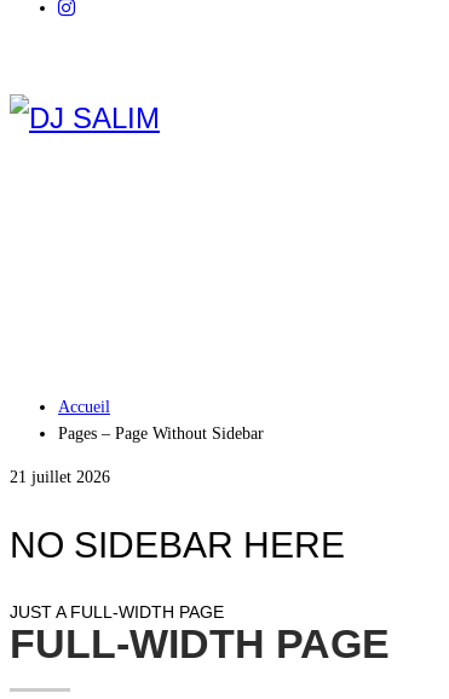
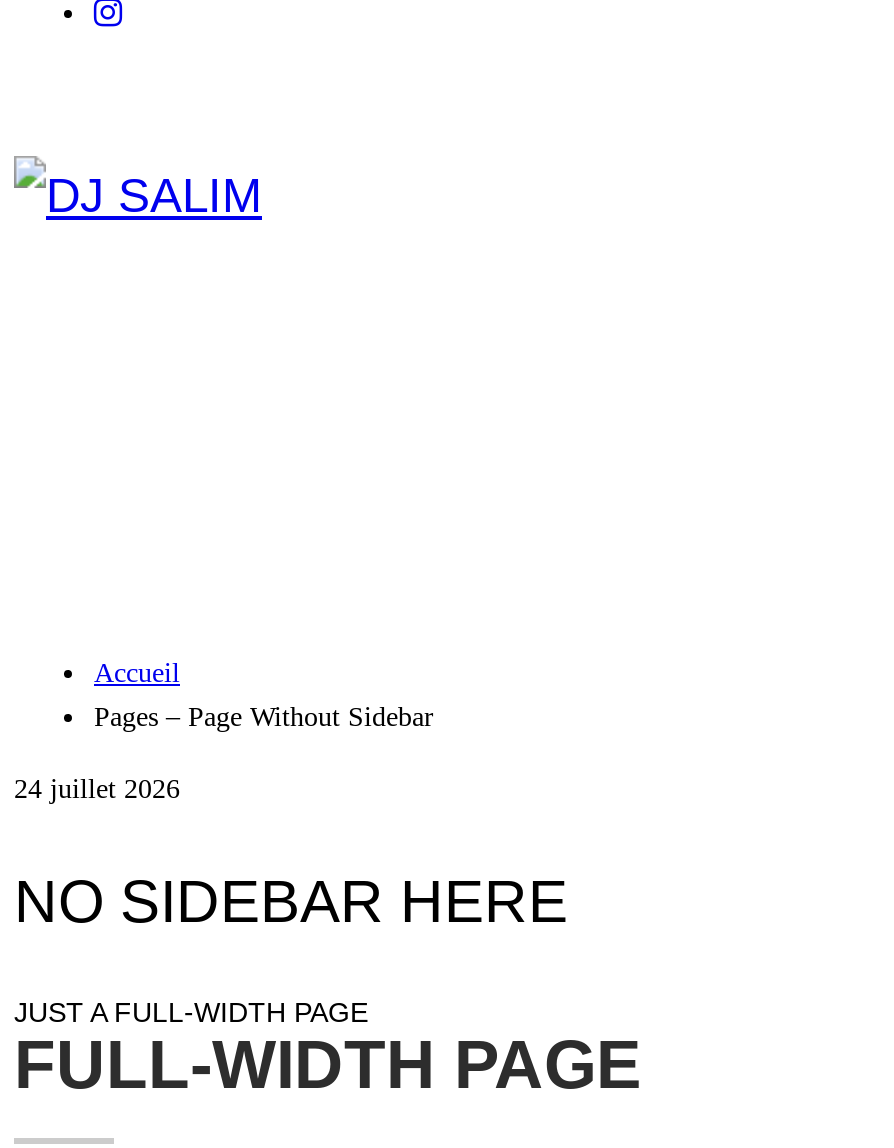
[10,468,110,486] 21 juillet 2026 -> [14,774,180,804] 24 juillet 2026

